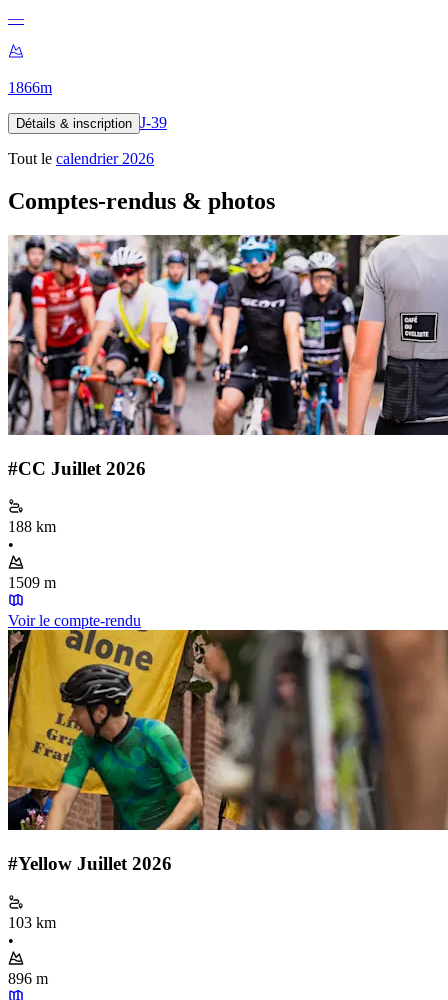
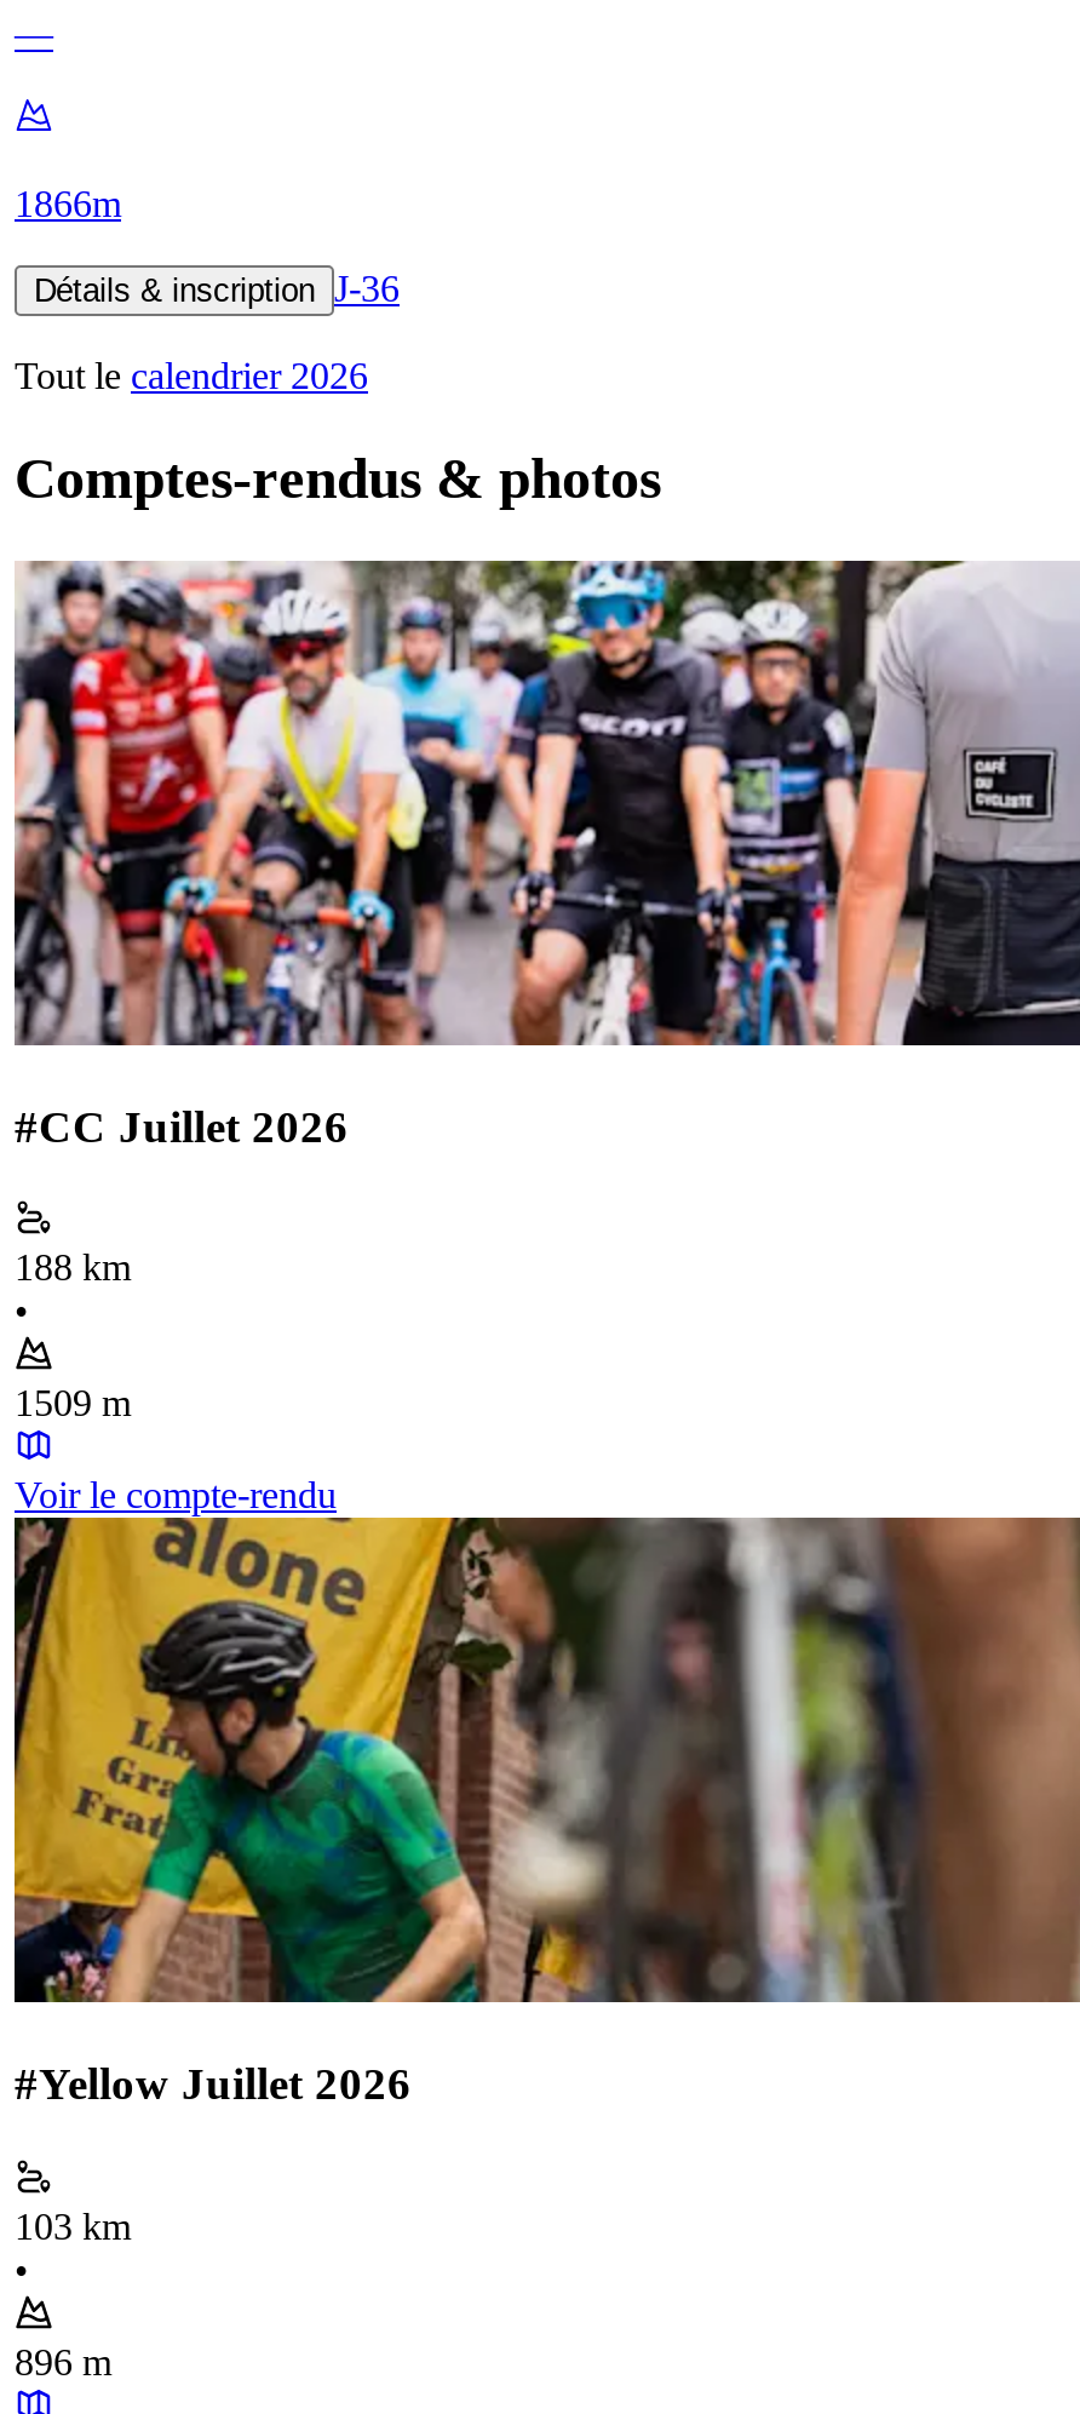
[16,114,167,131] Détails & inscription J-39 -> [34,268,400,309] Détails & inscription J-36

